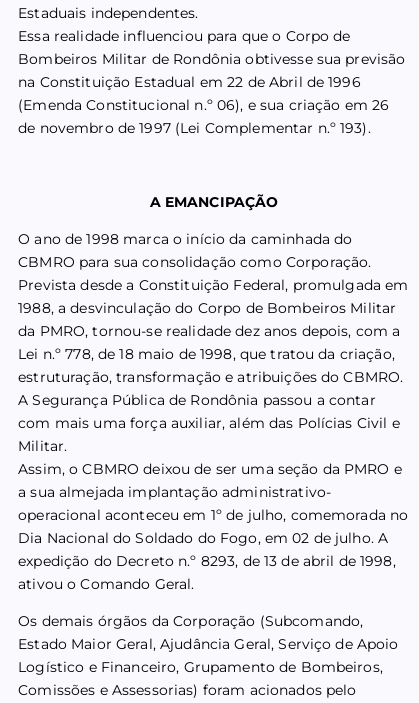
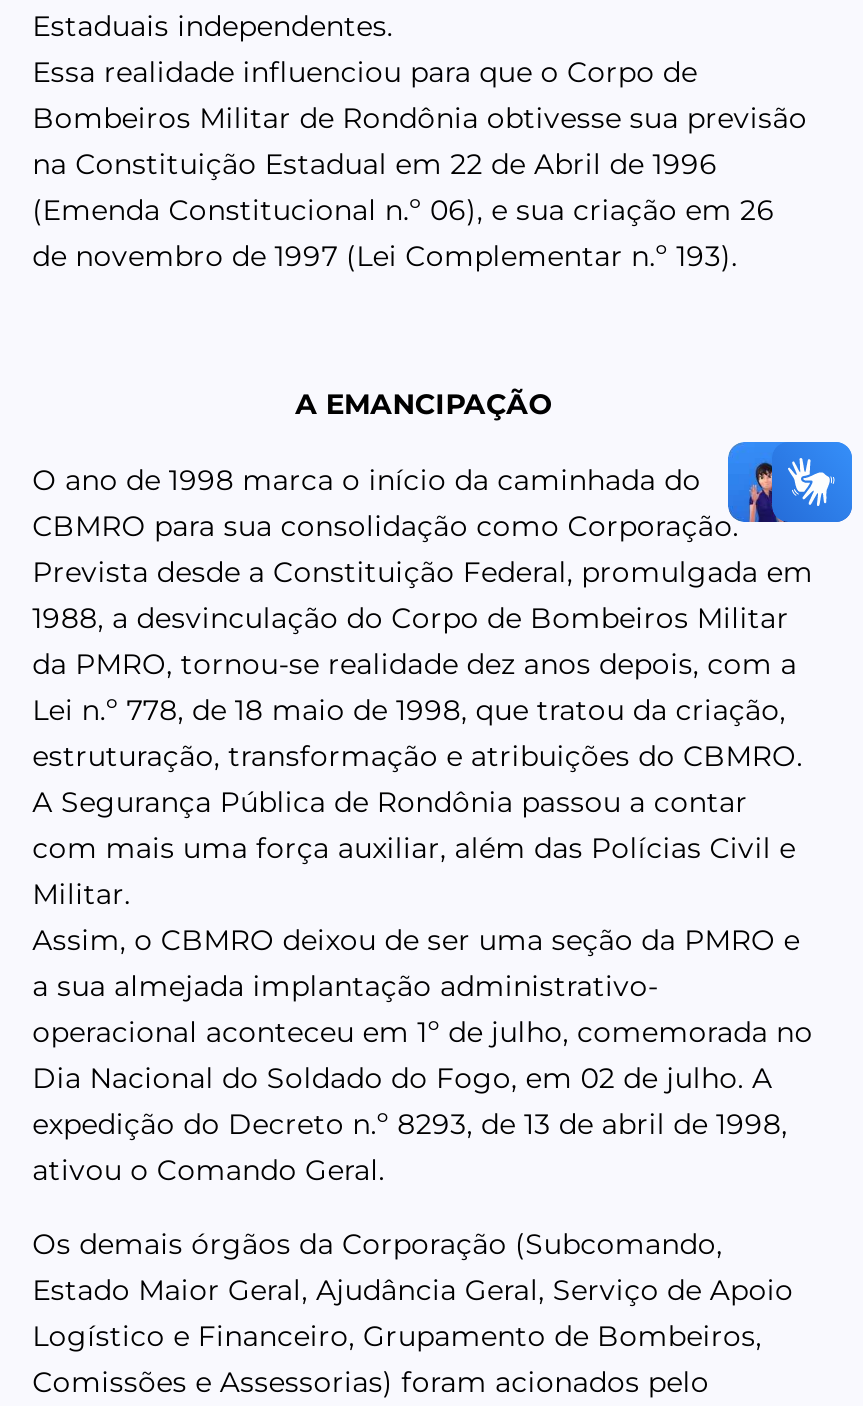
none -> [726,440,854,524] [image]

